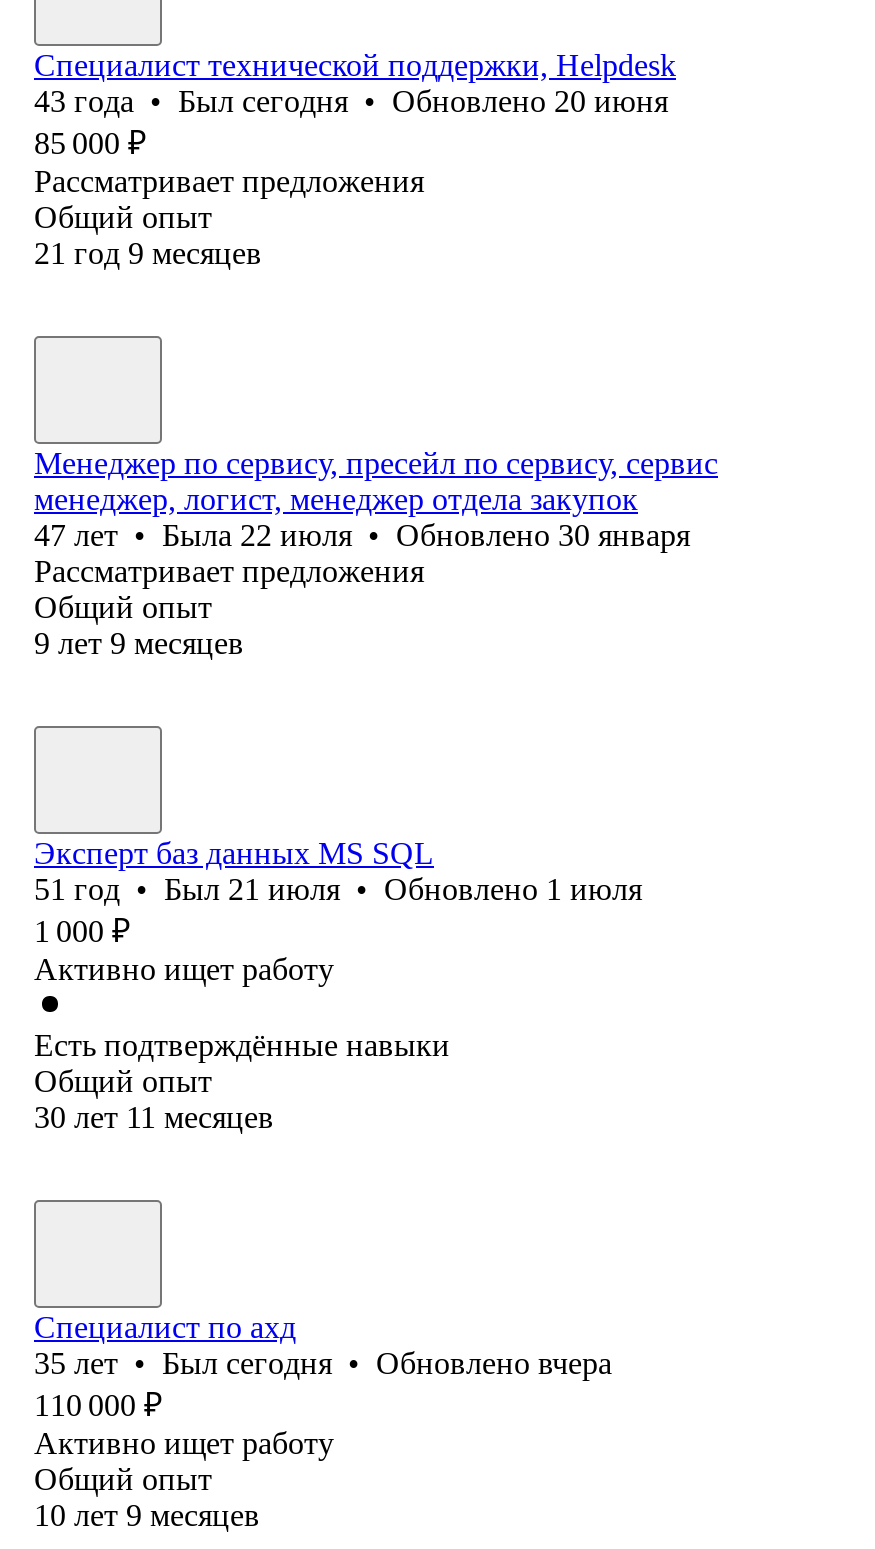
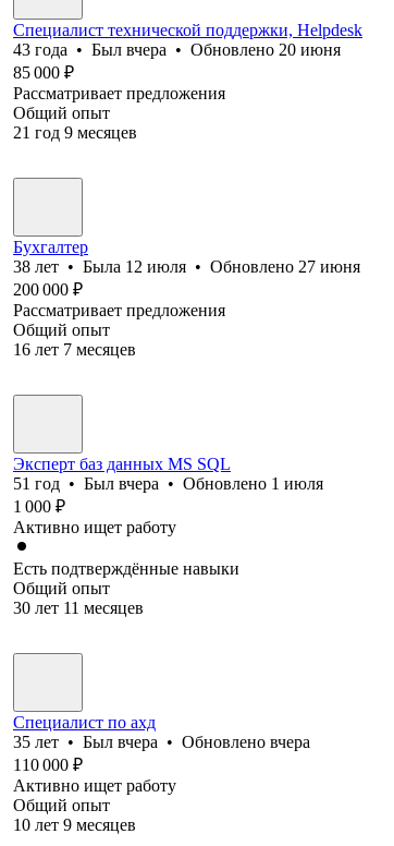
[34,84,668,118] 43 года • Был сегодня • Обновлено 20 июня -> [13,40,341,59] 43 года • Был вчера • Обновлено 20 июня
[34,446,718,552] Менеджер по сервису, пресейл по сервису, сервис | менеджер, логист, менеджер отдела закупок | 47 лет • Была 22 июля • Обновлено 30 января -> [13,238,360,299] Бухгалтер | 38 лет • Была 12 июля • Обновлено 27 июня | 200 000 ₽
[34,626,244,660] 9 лет 9 месяцев -> [13,340,136,359] 16 лет 7 месяцев
[34,872,642,906] 51 год • Был 21 июля • Обновлено 1 июля -> [13,474,323,493] 51 год • Был вчера • Обновлено 1 июля
[34,1346,612,1380] 35 лет • Был сегодня • Обновлено вчера -> [13,733,310,751] 35 лет • Был вчера • Обновлено вчера

